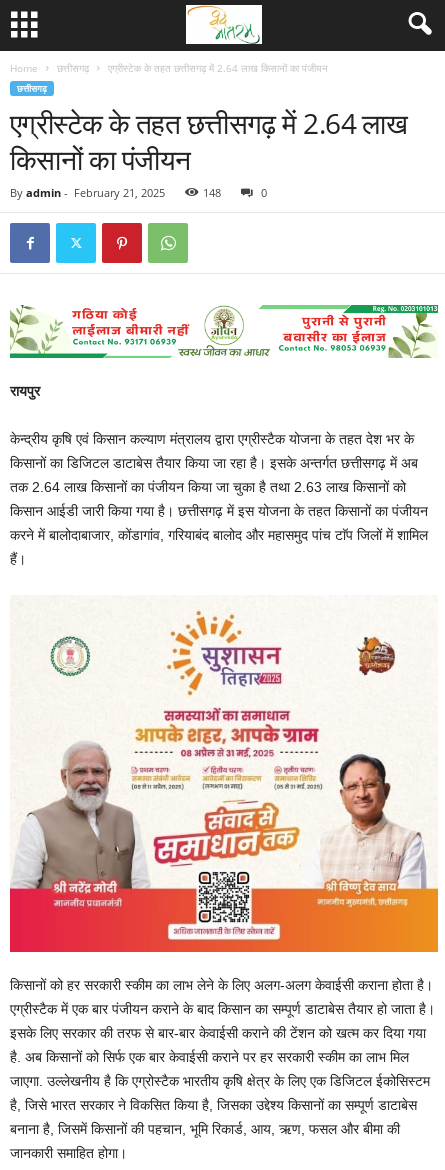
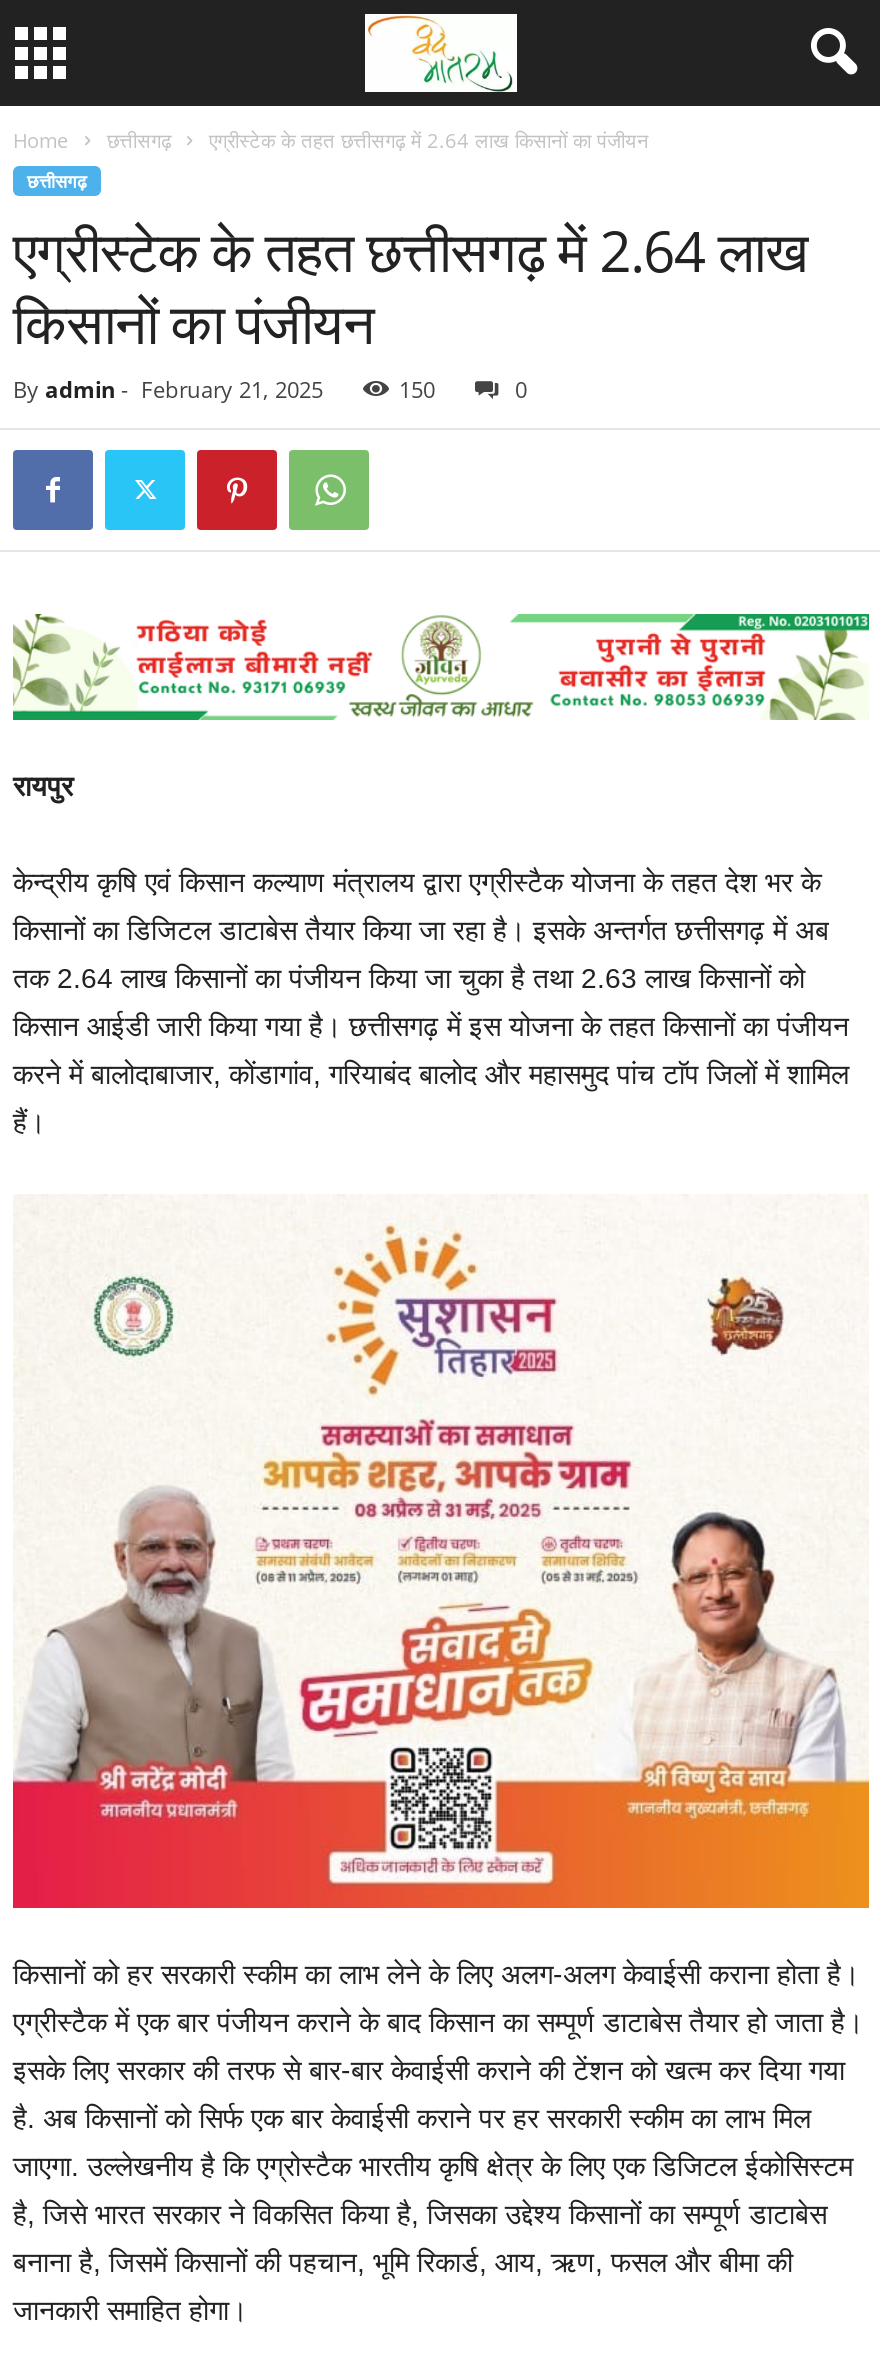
[203,185,221,200] 148 -> [399,374,435,404] 150

